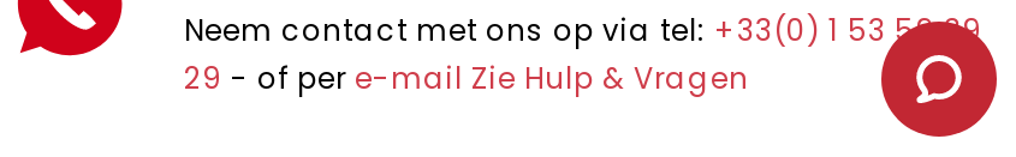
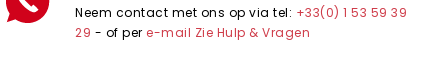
[879,53,999,139] [image] -> none

